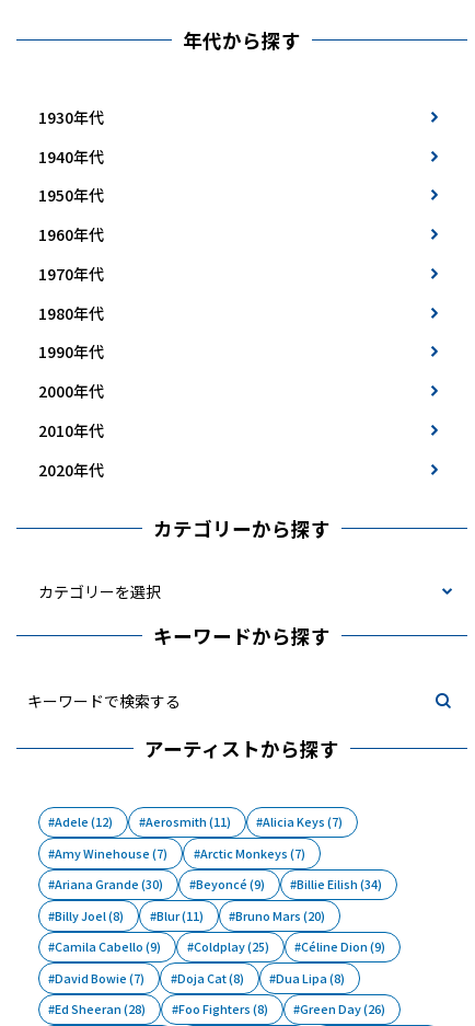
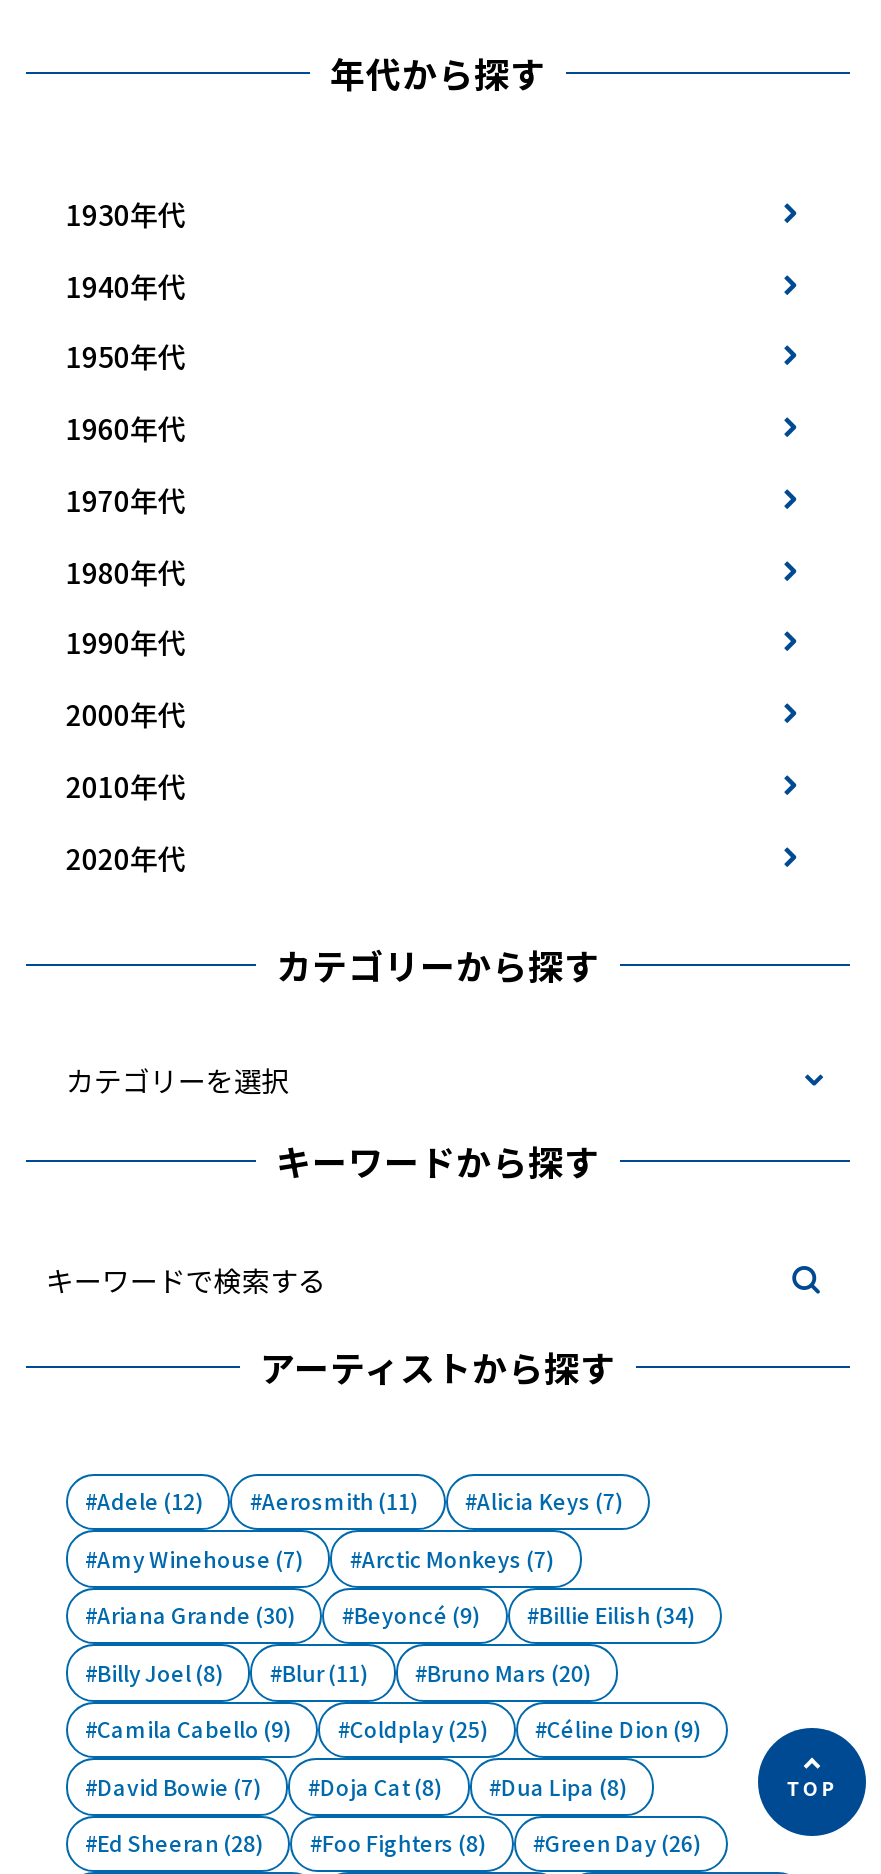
none -> [756,1726,868,1838] [image]

